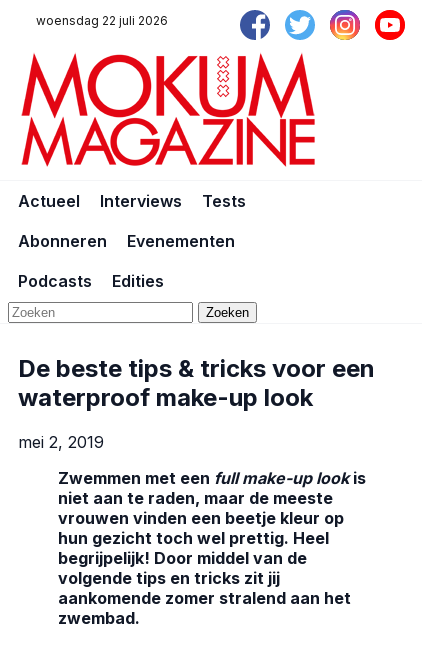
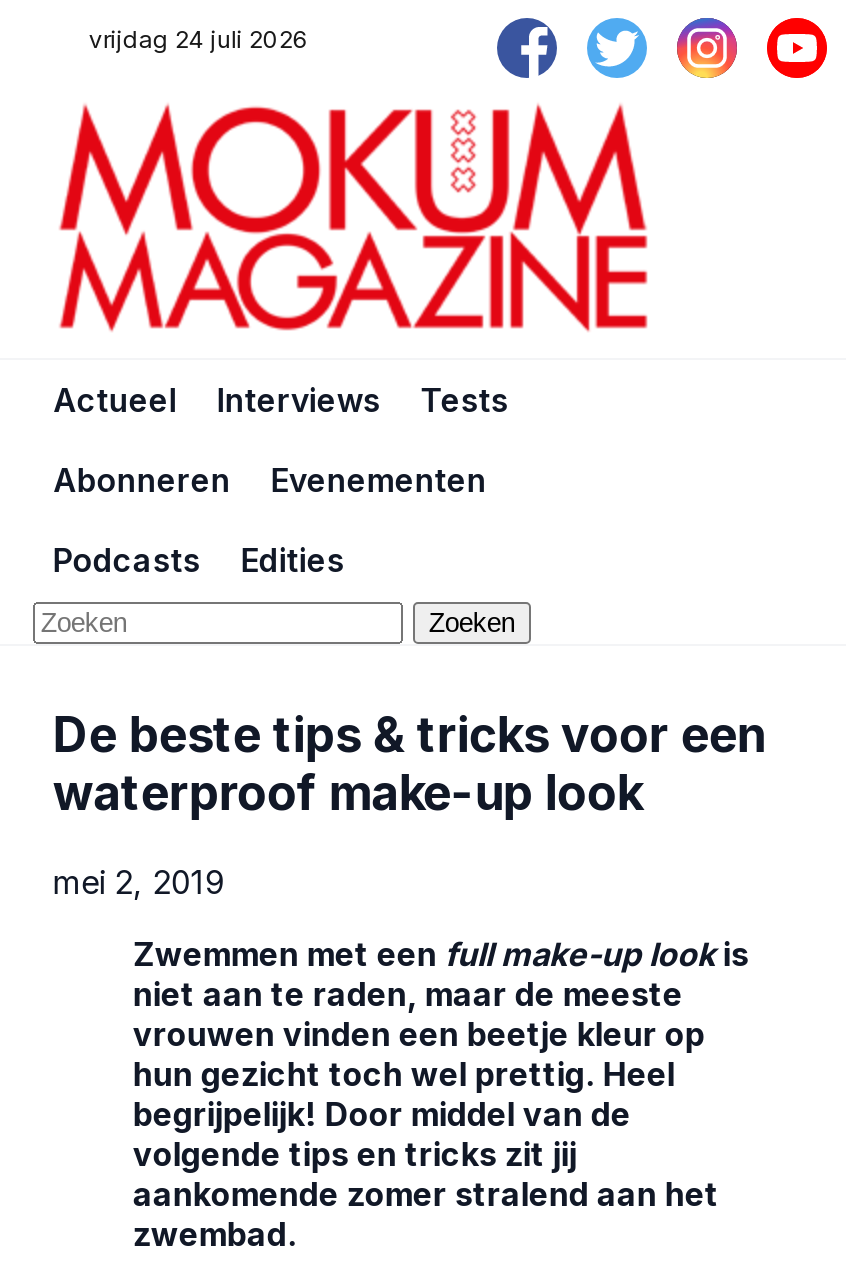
[36,12,168,27] woensdag 22 juli 2026 -> [89,23,309,53] vrijdag 24 juli 2026

